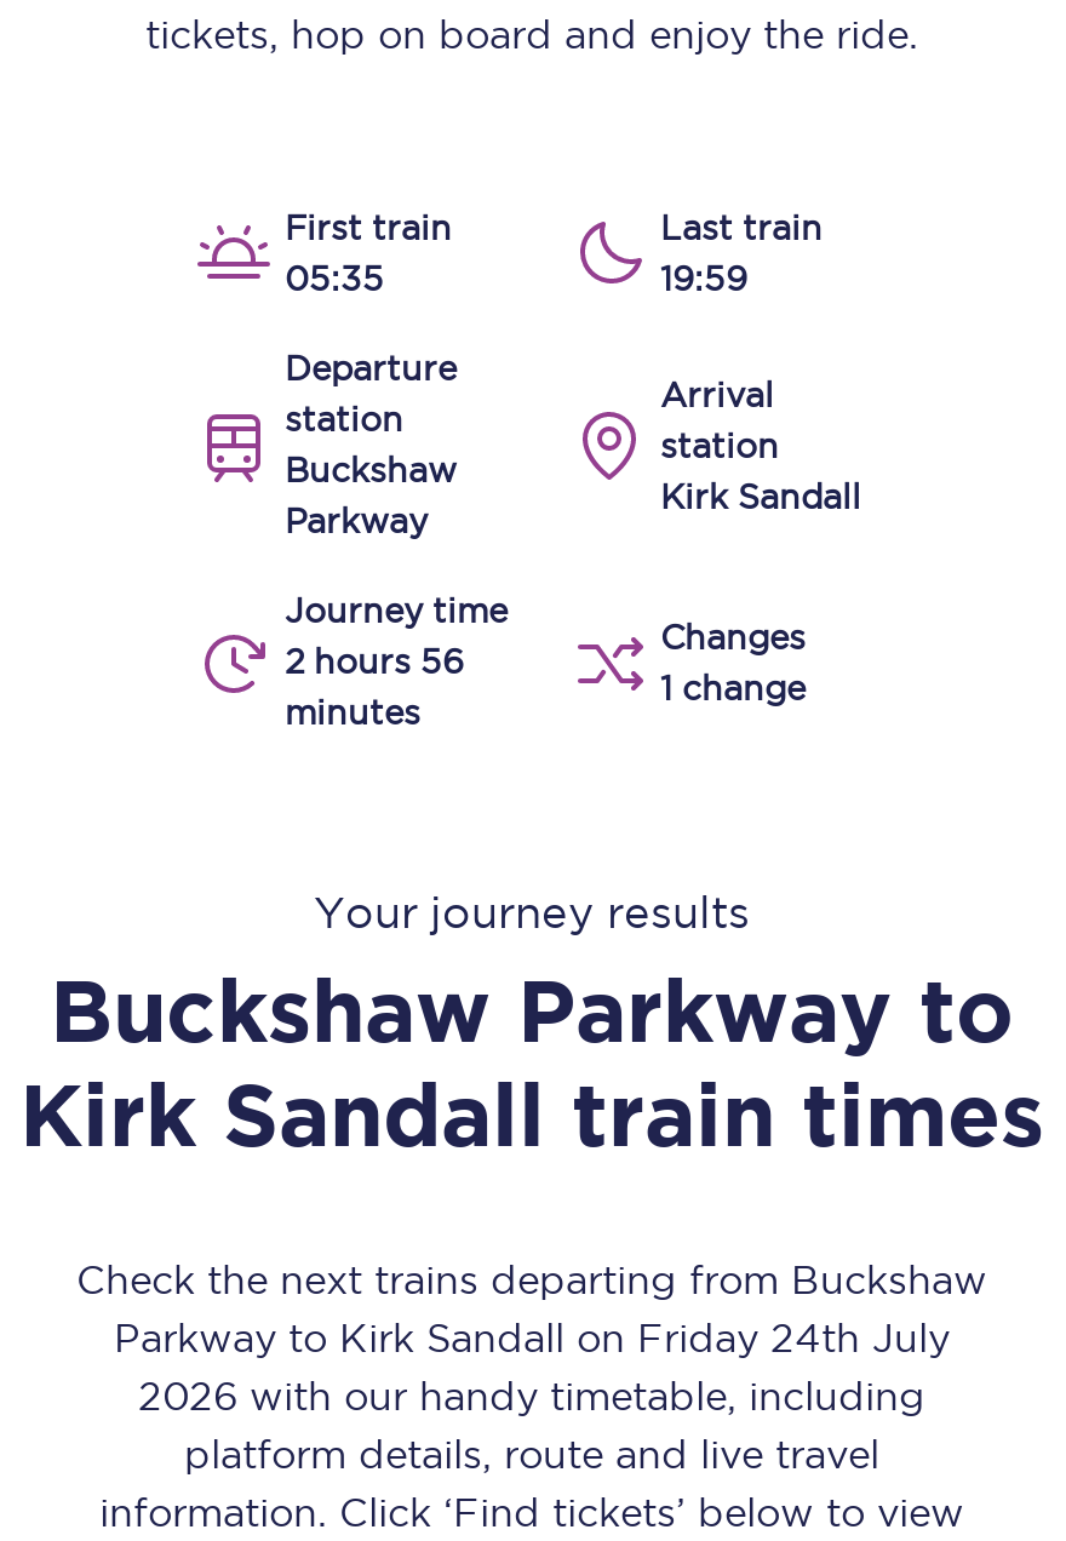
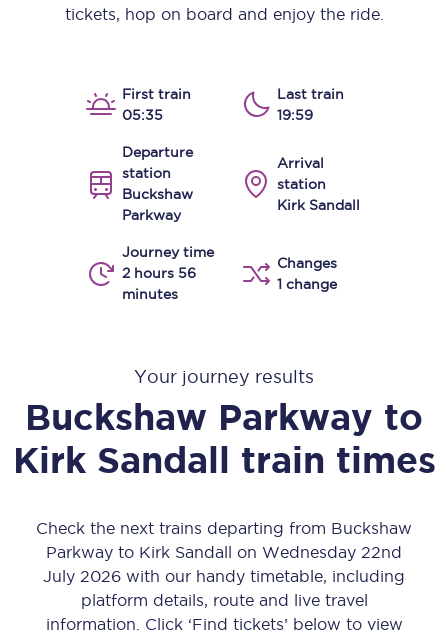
[114,1316,950,1417] Parkway to Kirk Sandall on Friday 24th July | 2026 with our handy timetable, including -> [43,543,405,585] Parkway to Kirk Sandall on Wednesday 22nd | July 2026 with our handy timetable, including

